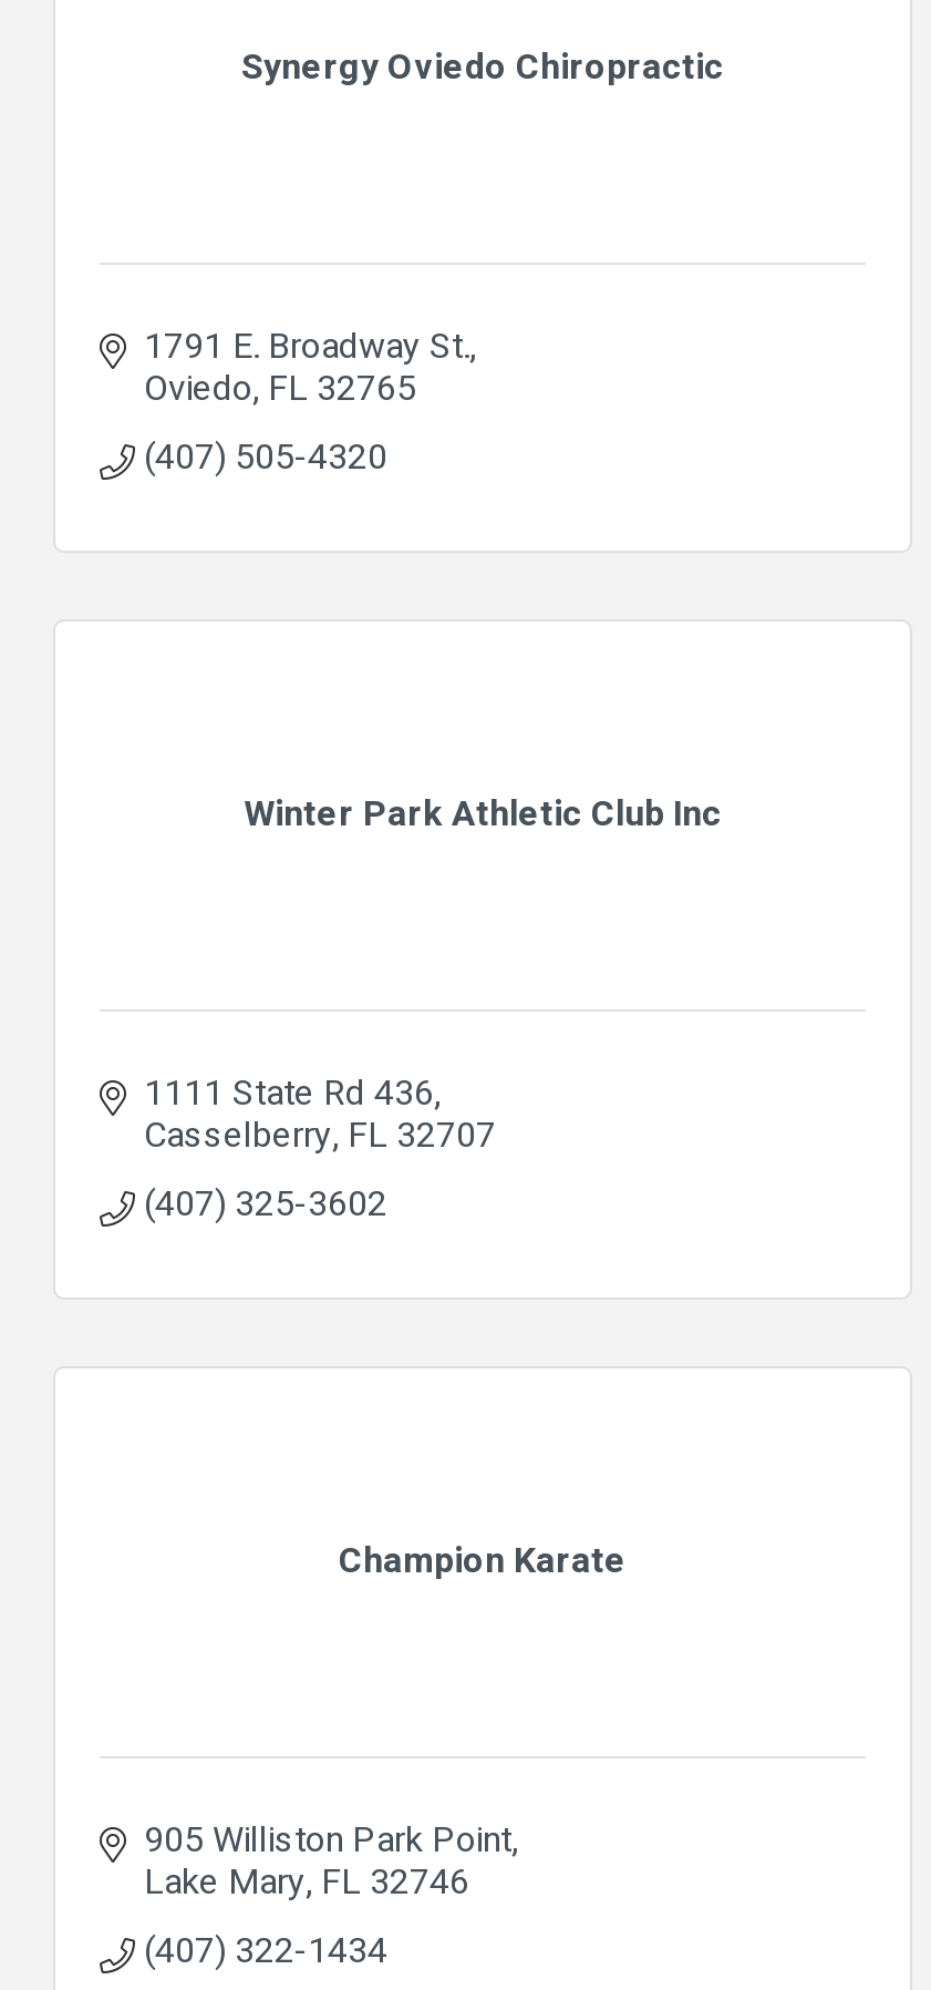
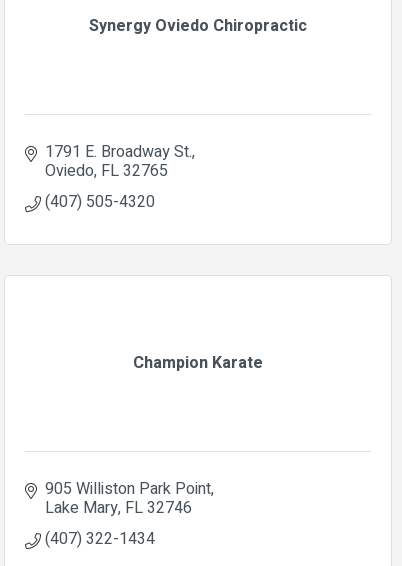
[244,787,722,840] Winter Park Athletic Club Inc -> none
[144,1066,496,1230] 1111 State Rd 436 | Casselberry FL 32707 | (407) 325-3602 -> none

